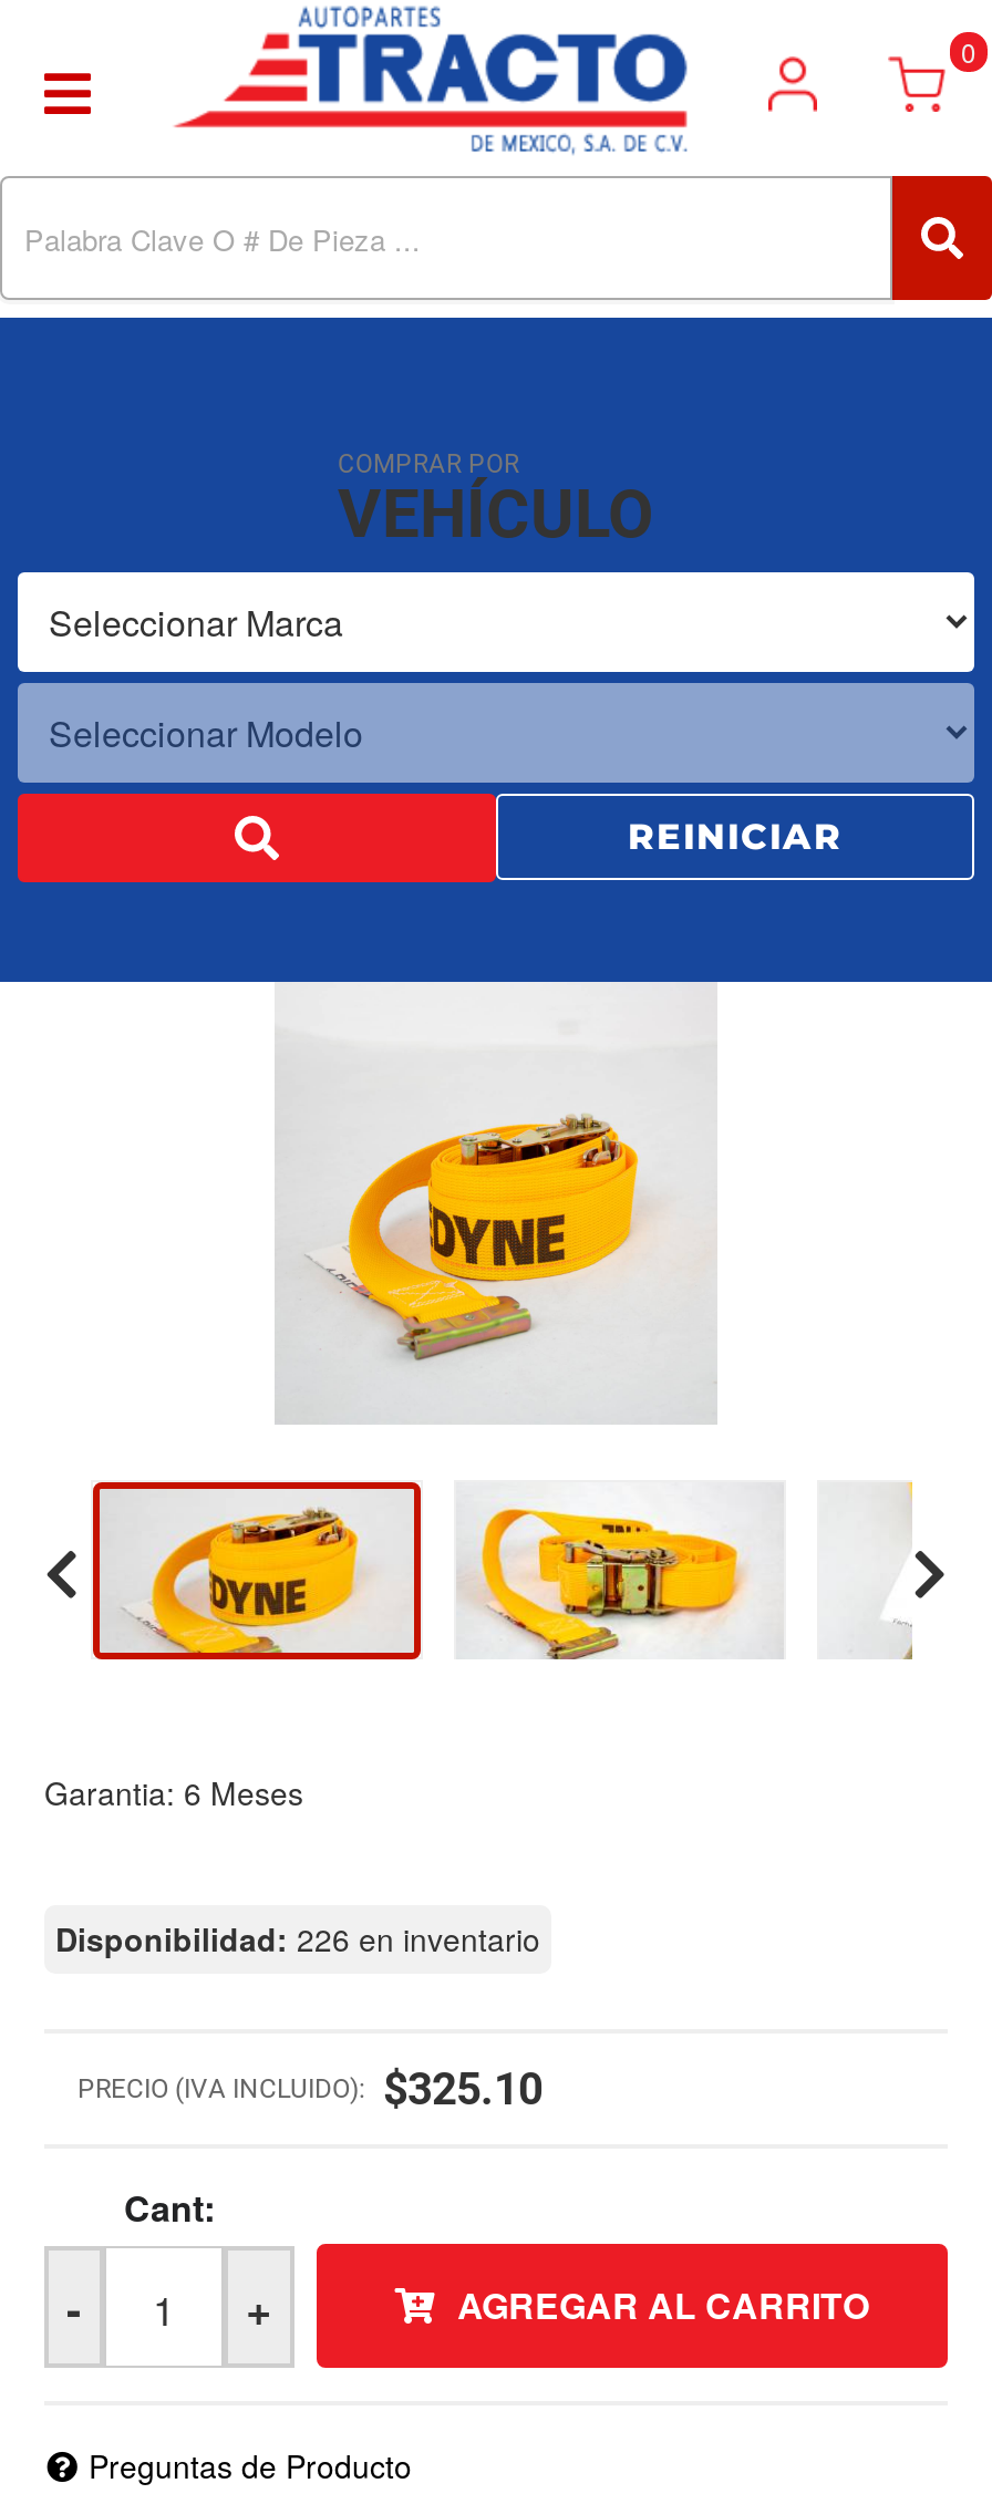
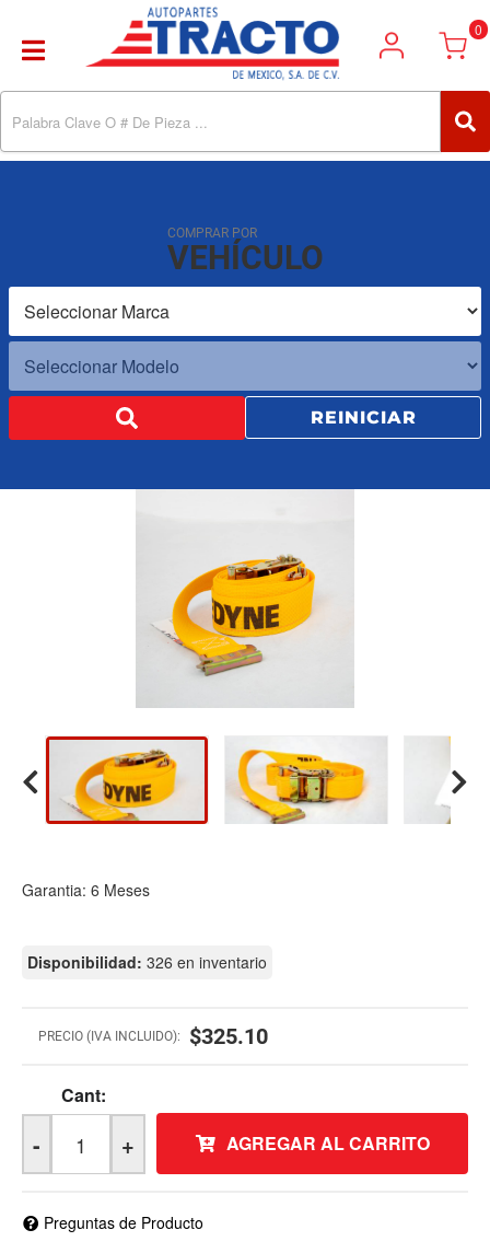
[55,1916,540,1960] Disponibilidad: 226 en inventario -> [27,951,267,973] Disponibilidad: 326 en inventario

